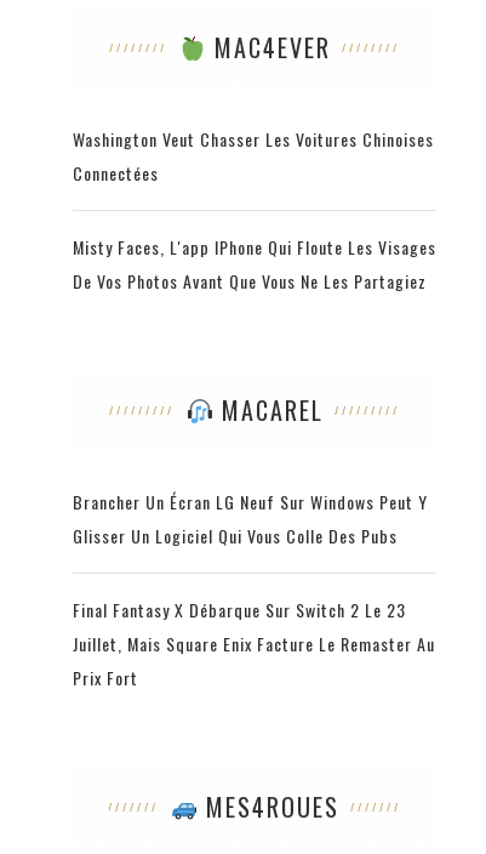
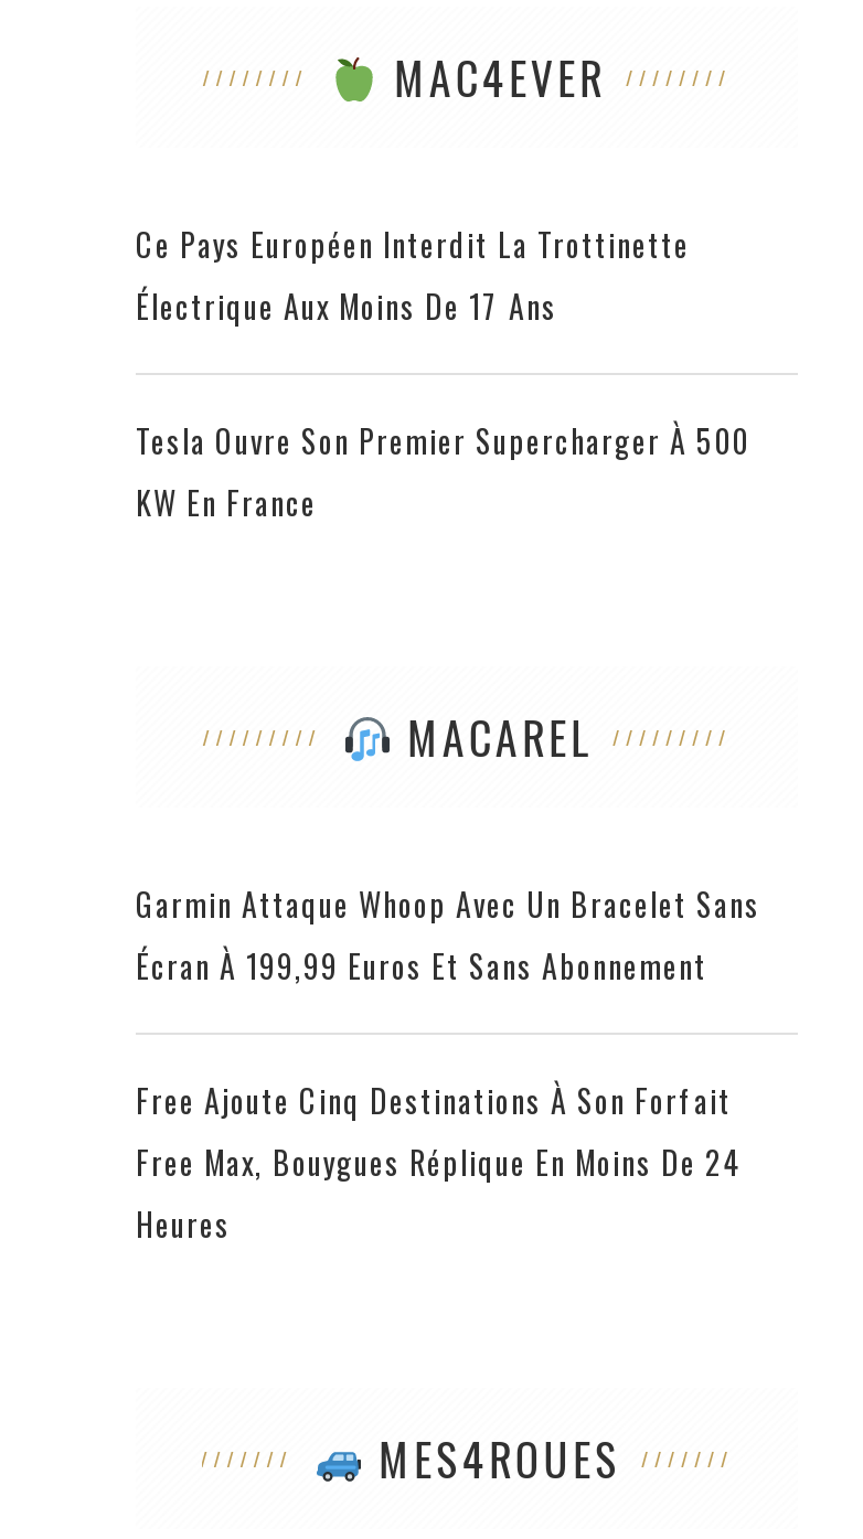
[73,127,434,186] Washington Veut Chasser Les Voitures Chinoises | Connectées -> [136,221,690,329] Ce Pays Européen Interdit La Trottinette | Électrique Aux Moins De 17 Ans
[73,235,436,294] Misty Faces, L'app IPhone Qui Floute Les Visages | De Vos Photos Avant Que Vous Ne Les Partagiez -> [136,417,749,525] Tesla Ouvre Son Premier Supercharger À 500 | KW En France
[73,489,428,549] Brancher Un Écran LG Neuf Sur Windows Peut Y | Glisser Un Logiciel Qui Vous Colle Des Pubs -> [136,880,760,988] Garmin Attaque Whoop Avec Un Bracelet Sans | Écran À 199,99 Euros Et Sans Abonnement
[73,597,435,691] Final Fantasy X Débarque Sur Switch 2 Le 23 | Juillet, Mais Square Enix Facture Le Remaster Au | Prix Fort -> [136,1077,741,1247] Free Ajoute Cinq Destinations À Son Forfait | Free Max, Bouygues Réplique En Moins De 24 | Heures

